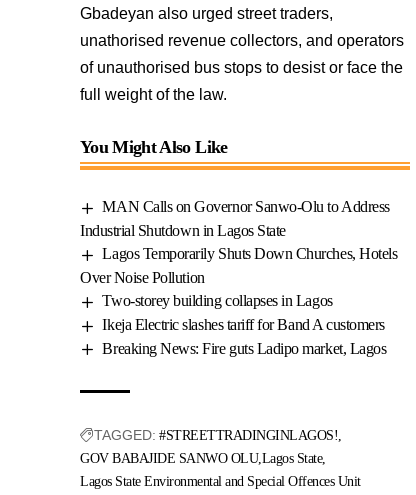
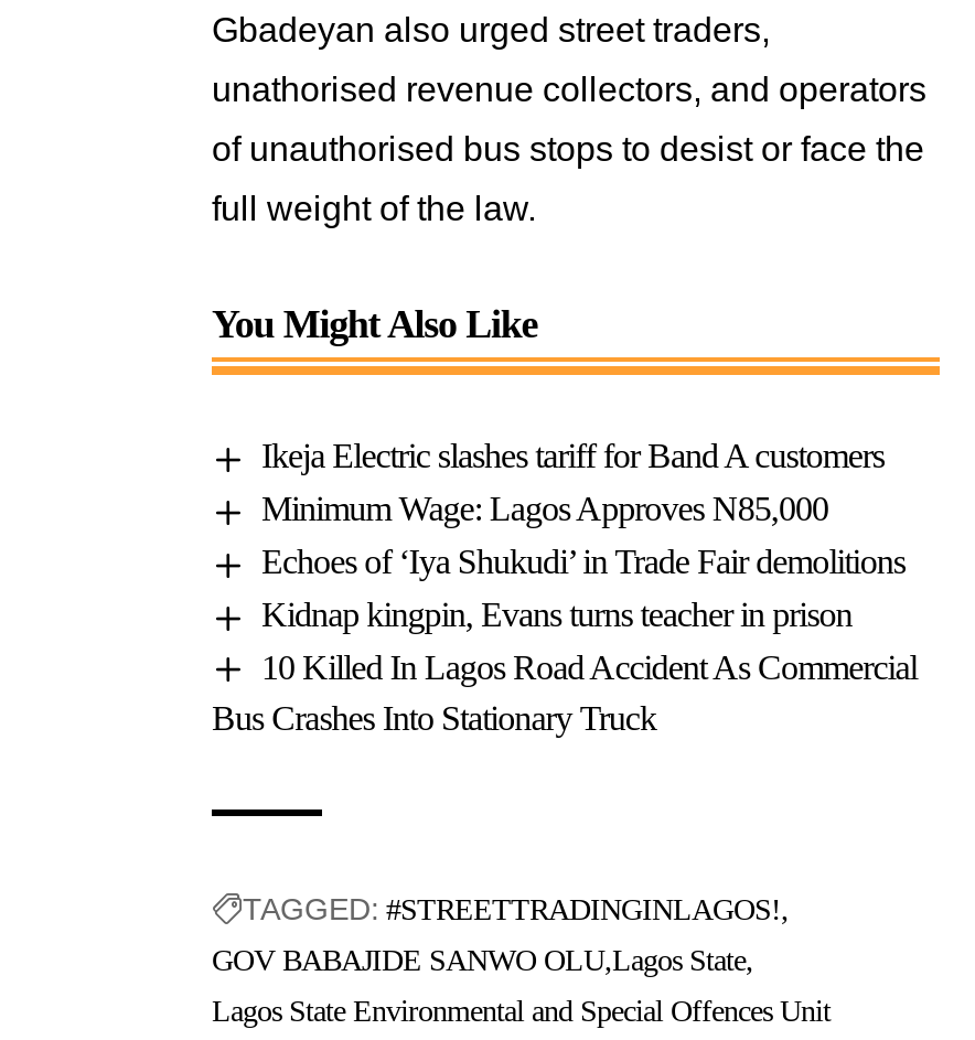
[80,198,397,309] MAN Calls on Governor Sanwo-Olu to Address | Industrial Shutdown in Lagos State | Lagos Temporarily Shuts Down Churches, Hotels | Over Noise Pollution | Two-storey building collapses in Lagos -> none
moved [102,316,385,333] -> [261,437,885,475]: Ikeja Electric slashes tariff for Band A customers
[102,340,386,357] Breaking News: Fire guts Ladipo market, Lagos -> [212,490,917,738] Minimum Wage: Lagos Approves N85,000 | Echoes of ‘Iya Shukudi’ in Trade Fair demolitions | Kidnap kingpin, Evans turns teacher in prison | 10 Killed In Lagos Road Accident As Commercial | Bus Crashes Into Stationary Truck

